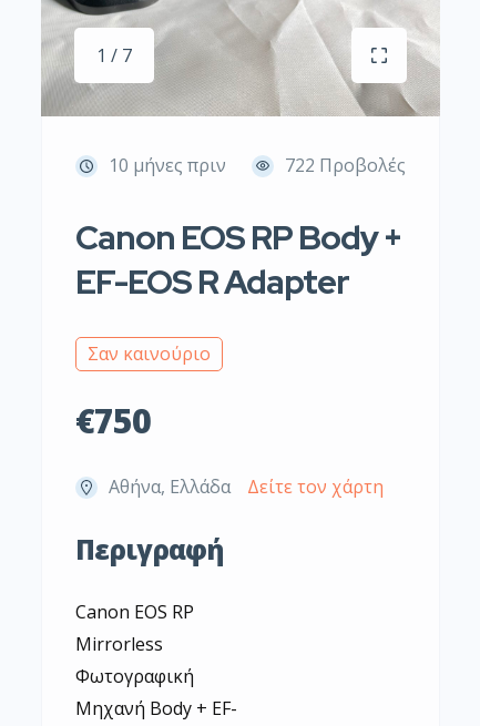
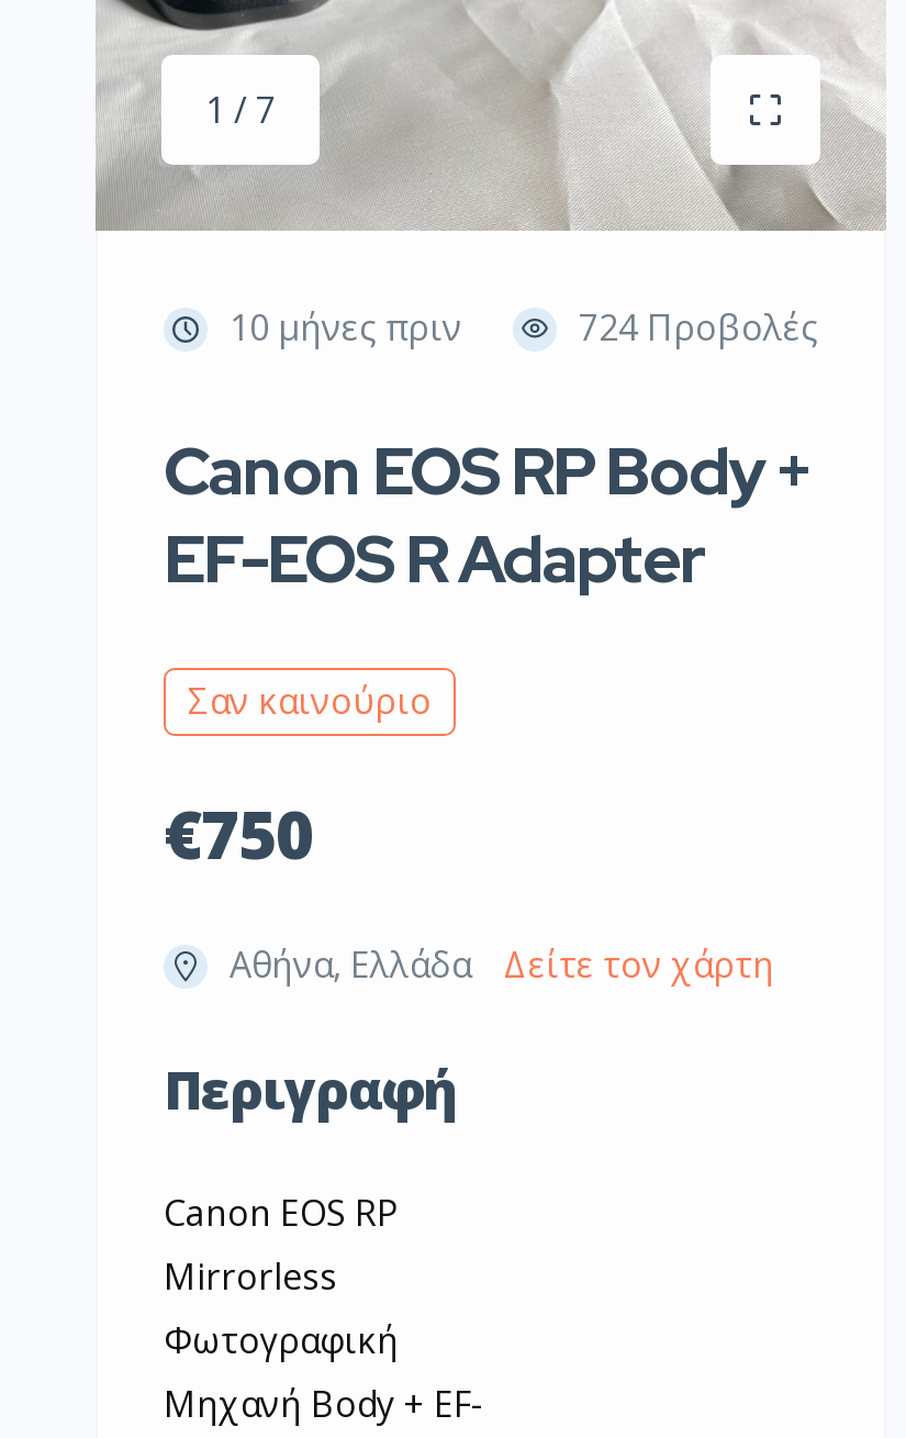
[285,153,406,177] 722 Προβολές -> [579,303,818,352] 724 Προβολές

